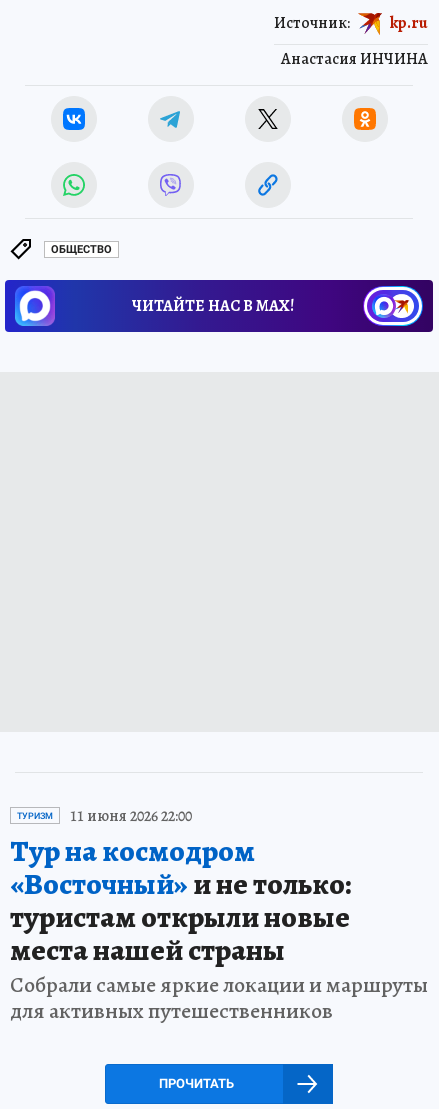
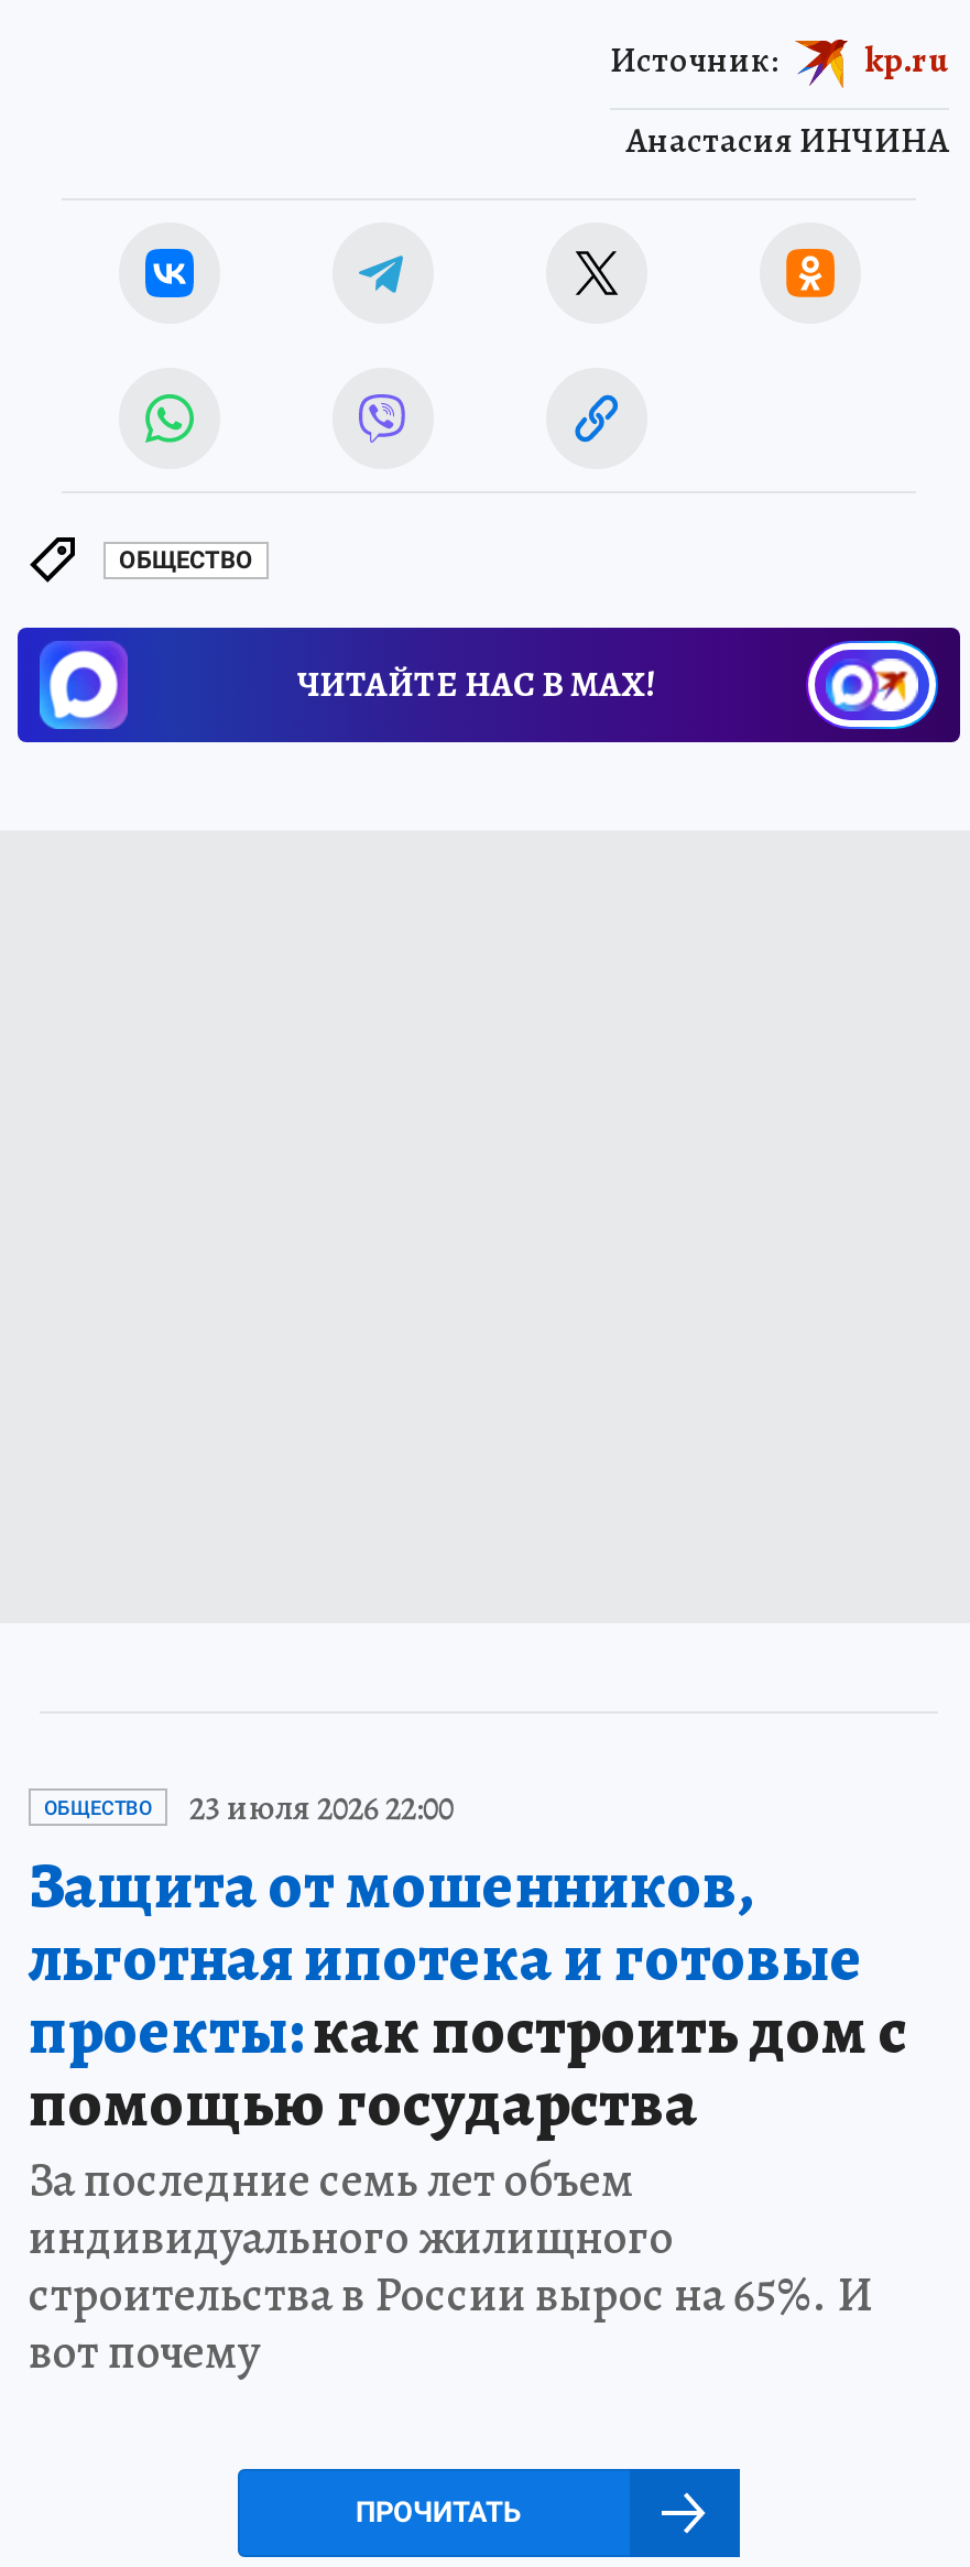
[10,805,428,1026] ТУРИЗМ | 11 июня 2026 22:00 | Тур на космодром | «Восточный»и не только: | туристам открыли новые | места нашей страны | Собрали самые яркие локации и маршруты | для активных путешественников -> [29,1784,907,2385] ОБЩЕСТВО | 23 июля 2026 22:00 | Защита от мошенников, | льготная ипотека и готовые | проекты:как построить дом с | помощью государства | За последние семь лет объем | индивидуального жилищного | строительства в России вырос на 65%. И | вот почему

